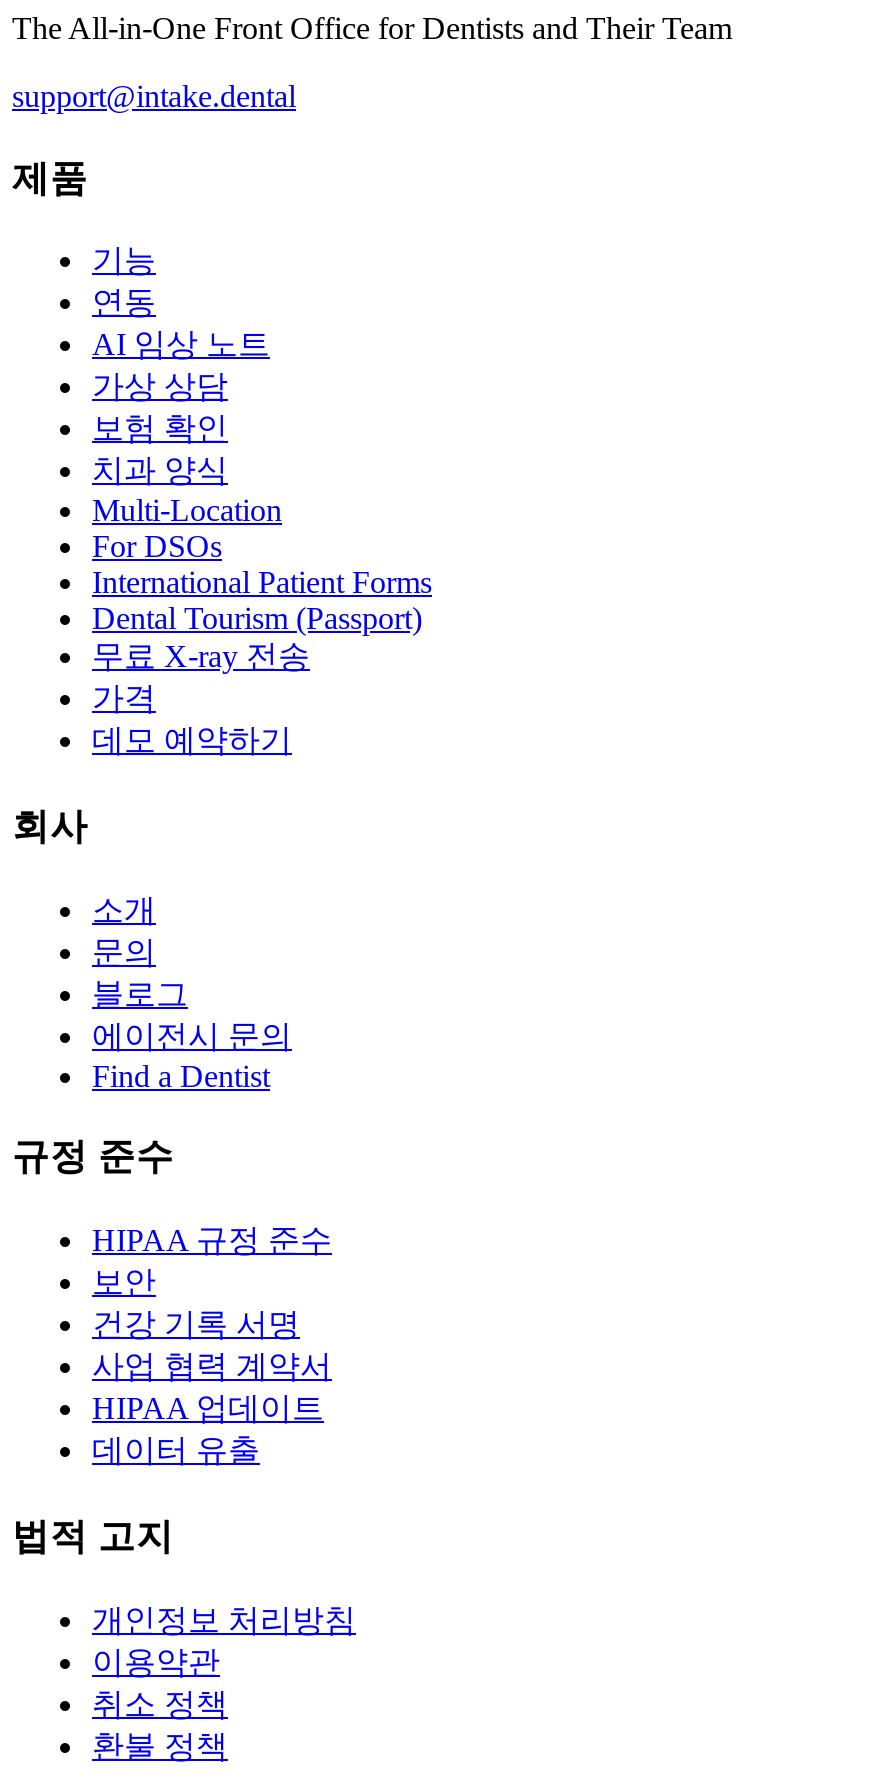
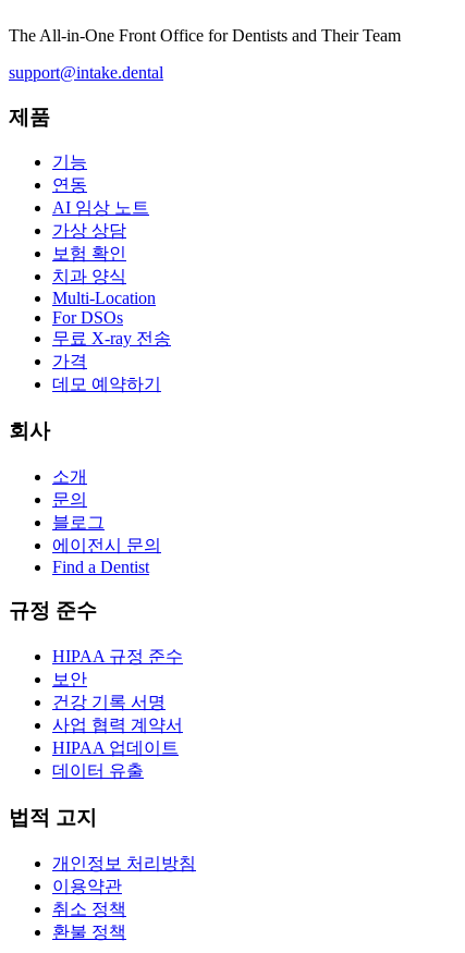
[92,566,432,636] International Patient Forms | Dental Tourism (Passport) -> none

